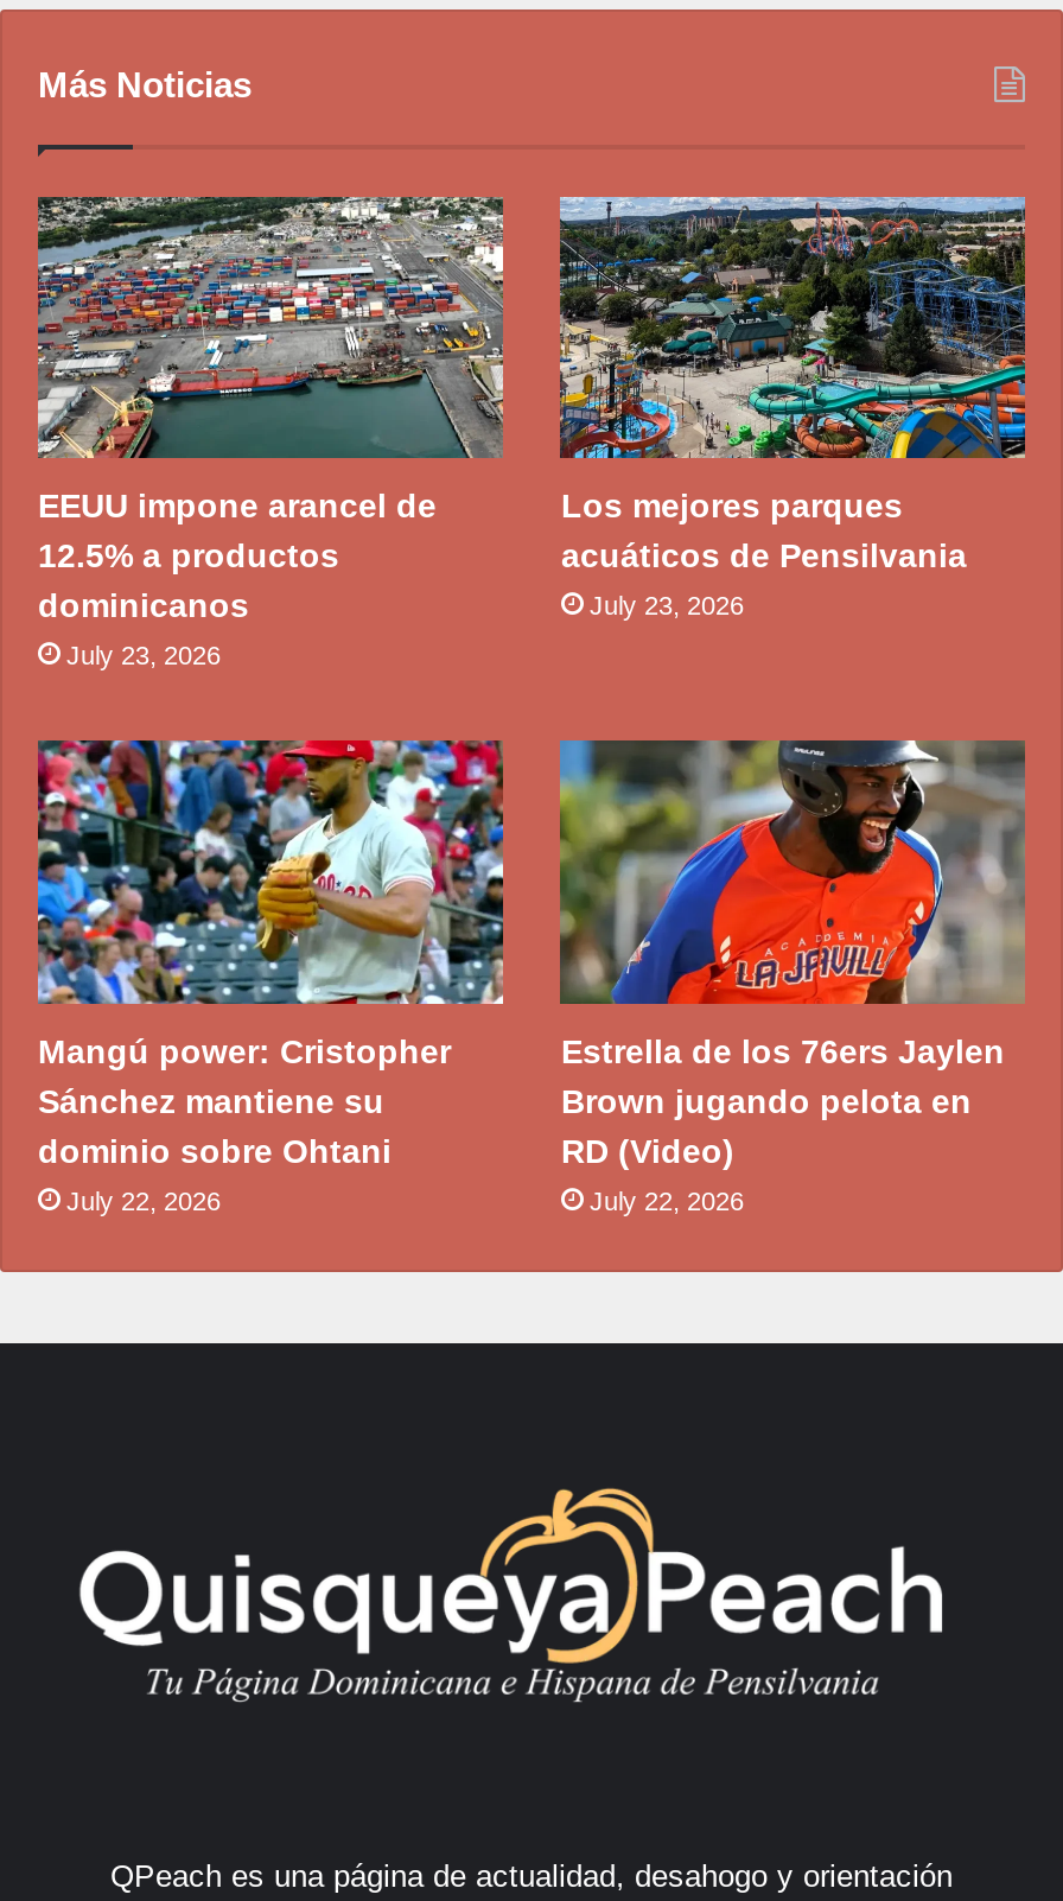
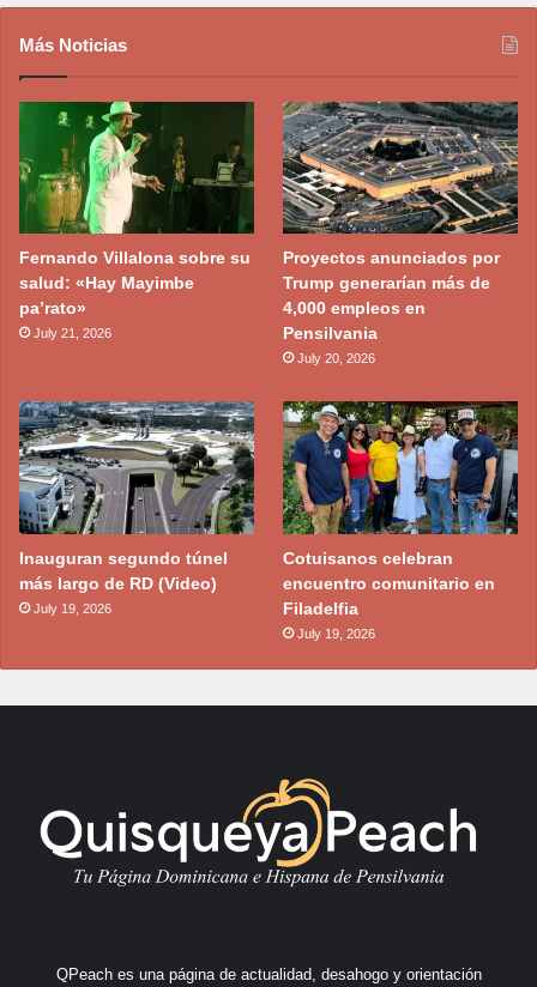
[36,195,505,670] [image] | EEUU impone arancel de | 12.5% a productos | dominicanos | July 23, 2026 -> [18,101,255,340] [image] | Fernando Villalona sobre su | salud: «Hay Mayimbe | pa’rato» | July 21, 2026
[558,195,1027,620] [image] | Los mejores parques | acuáticos de Pensilvania | July 23, 2026 -> [283,101,519,366] [image] | Proyectos anunciados por | Trump generarían más de | 4,000 empleos en | Pensilvania | July 20, 2026
[36,738,505,1214] [image] | Mangú power: Cristopher | Sánchez mantiene su | dominio sobre Ohtani | July 22, 2026 -> [18,400,255,615] [image] | Inauguran segundo túnel | más largo de RD (Video) | July 19, 2026
[558,738,1025,1214] [image] | Estrella de los 76ers Jaylen | Brown jugando pelota en | RD (Video) | July 22, 2026 -> [282,400,519,640] [image] | Cotuisanos celebran | encuentro comunitario en | Filadelfia | July 19, 2026

